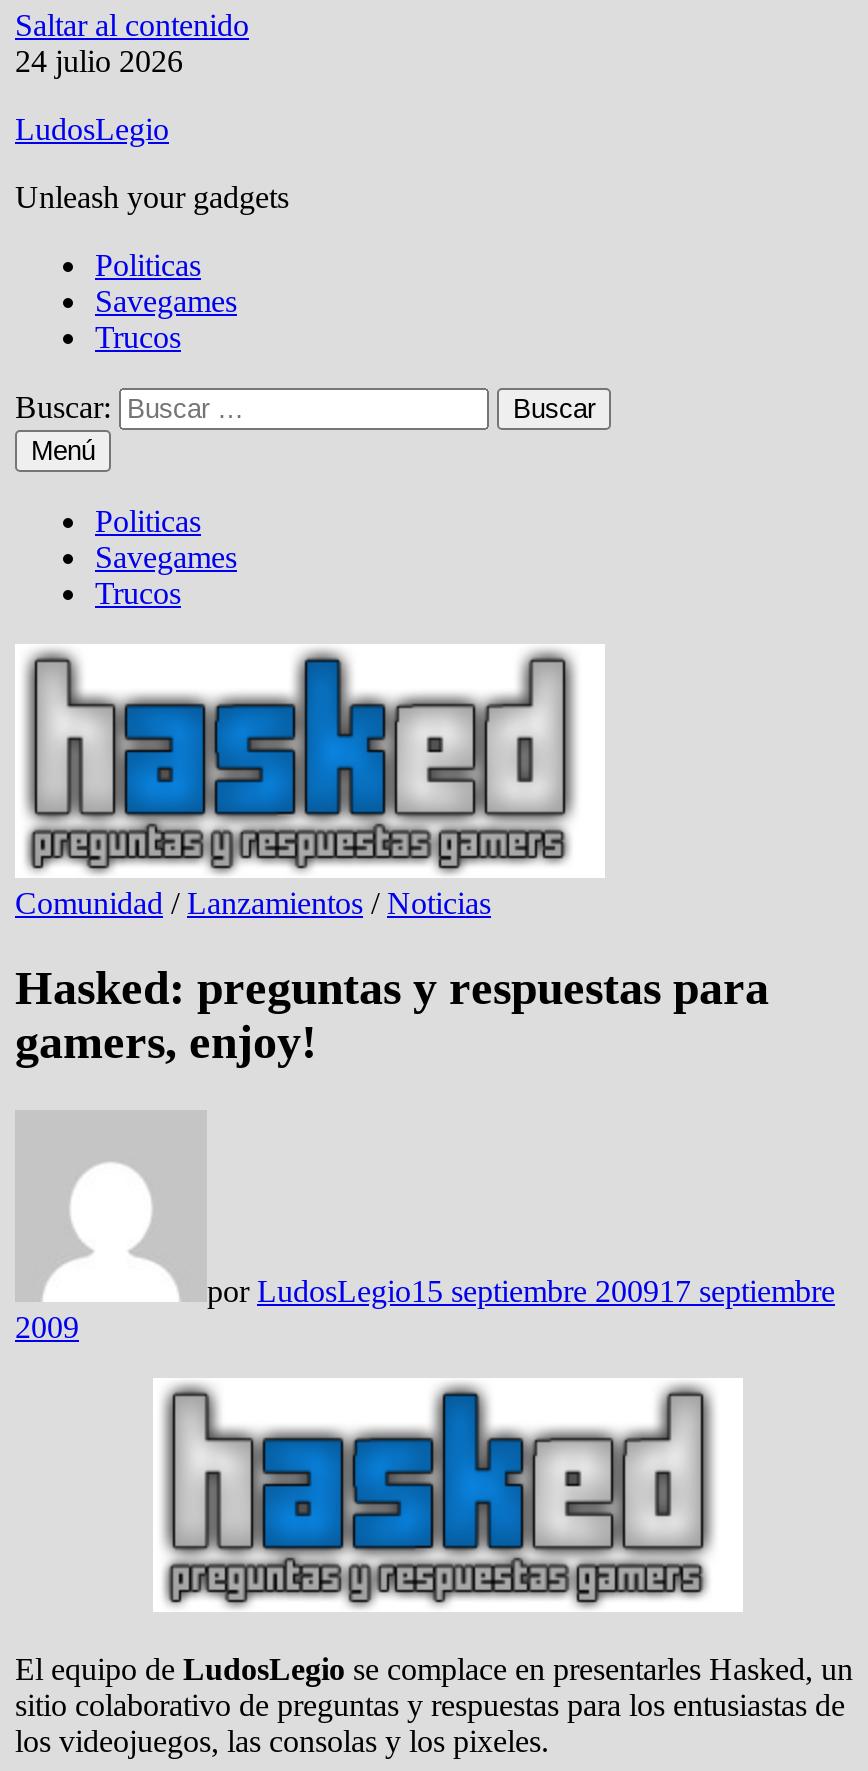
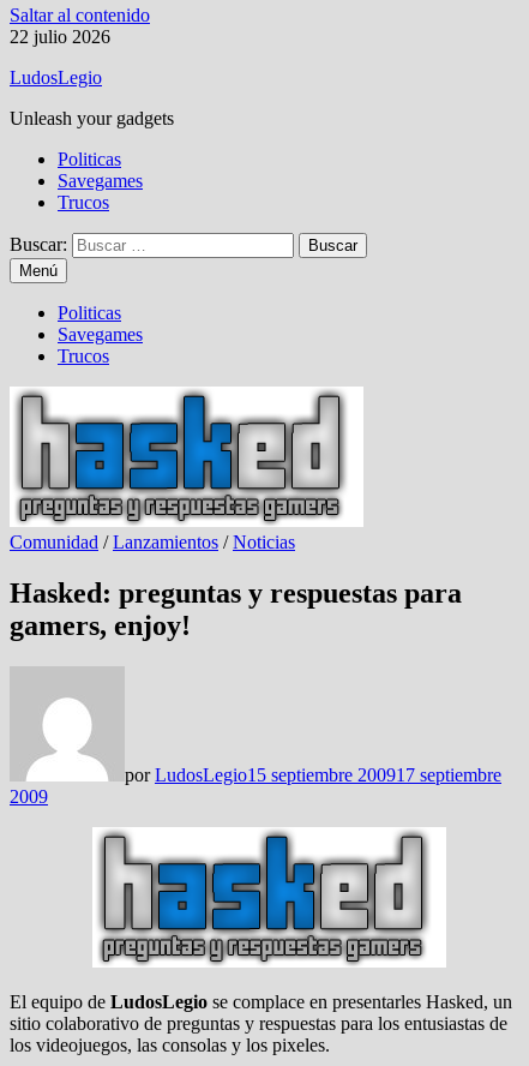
[15,44,183,78] 24 julio 2026 -> [10,26,110,47] 22 julio 2026

